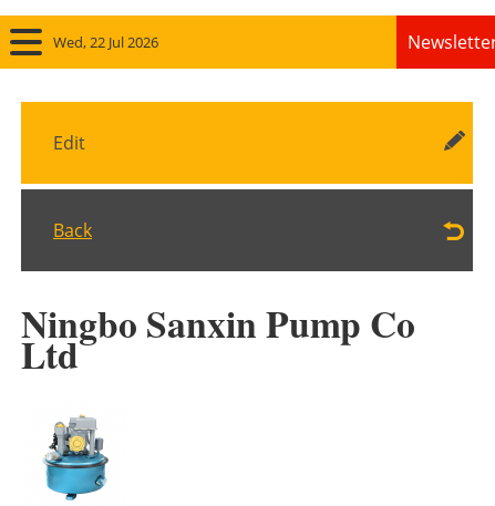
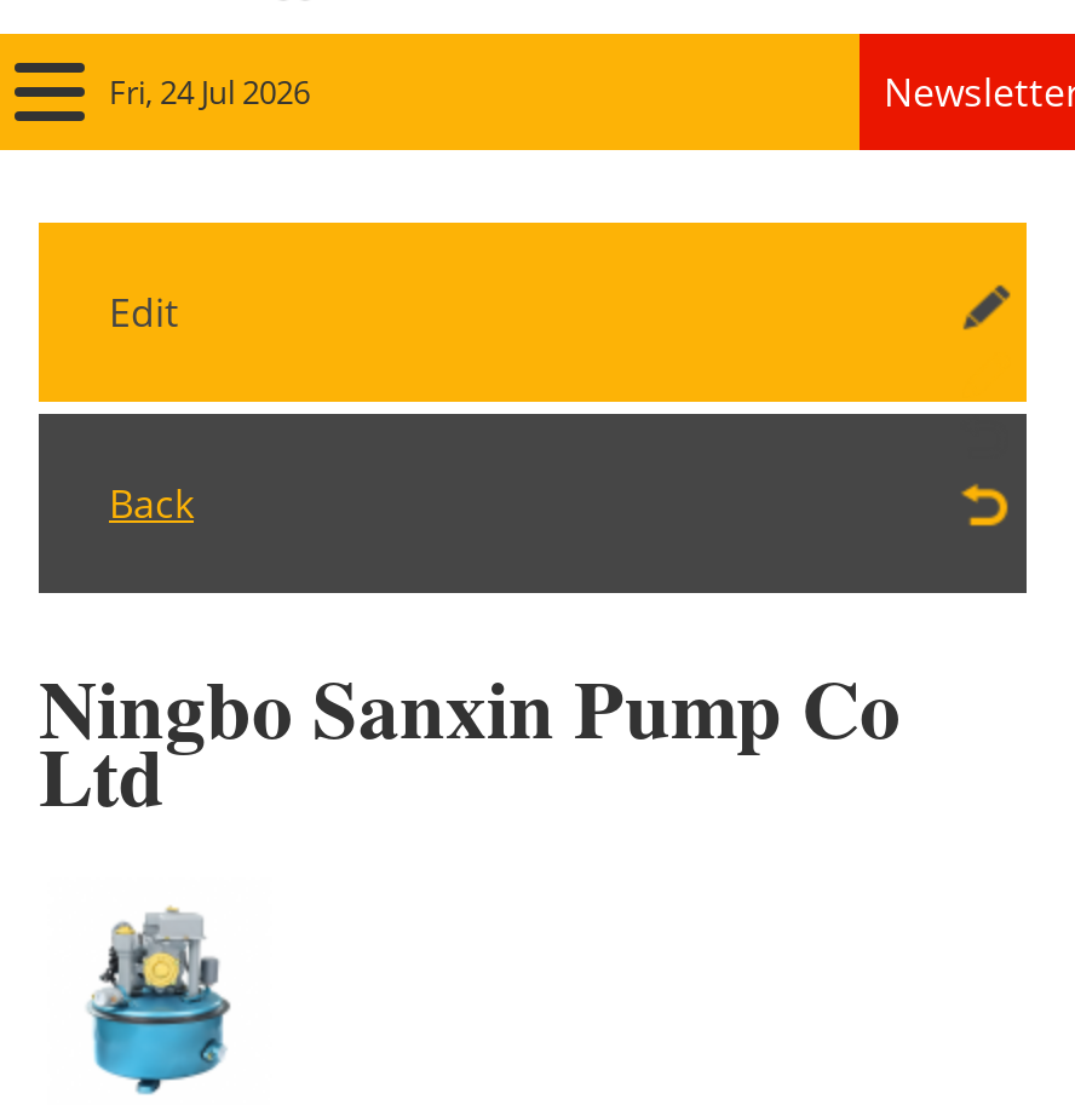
[53,33,158,52] Wed, 22 Jul 2026 -> [109,71,310,115] Fri, 24 Jul 2026

